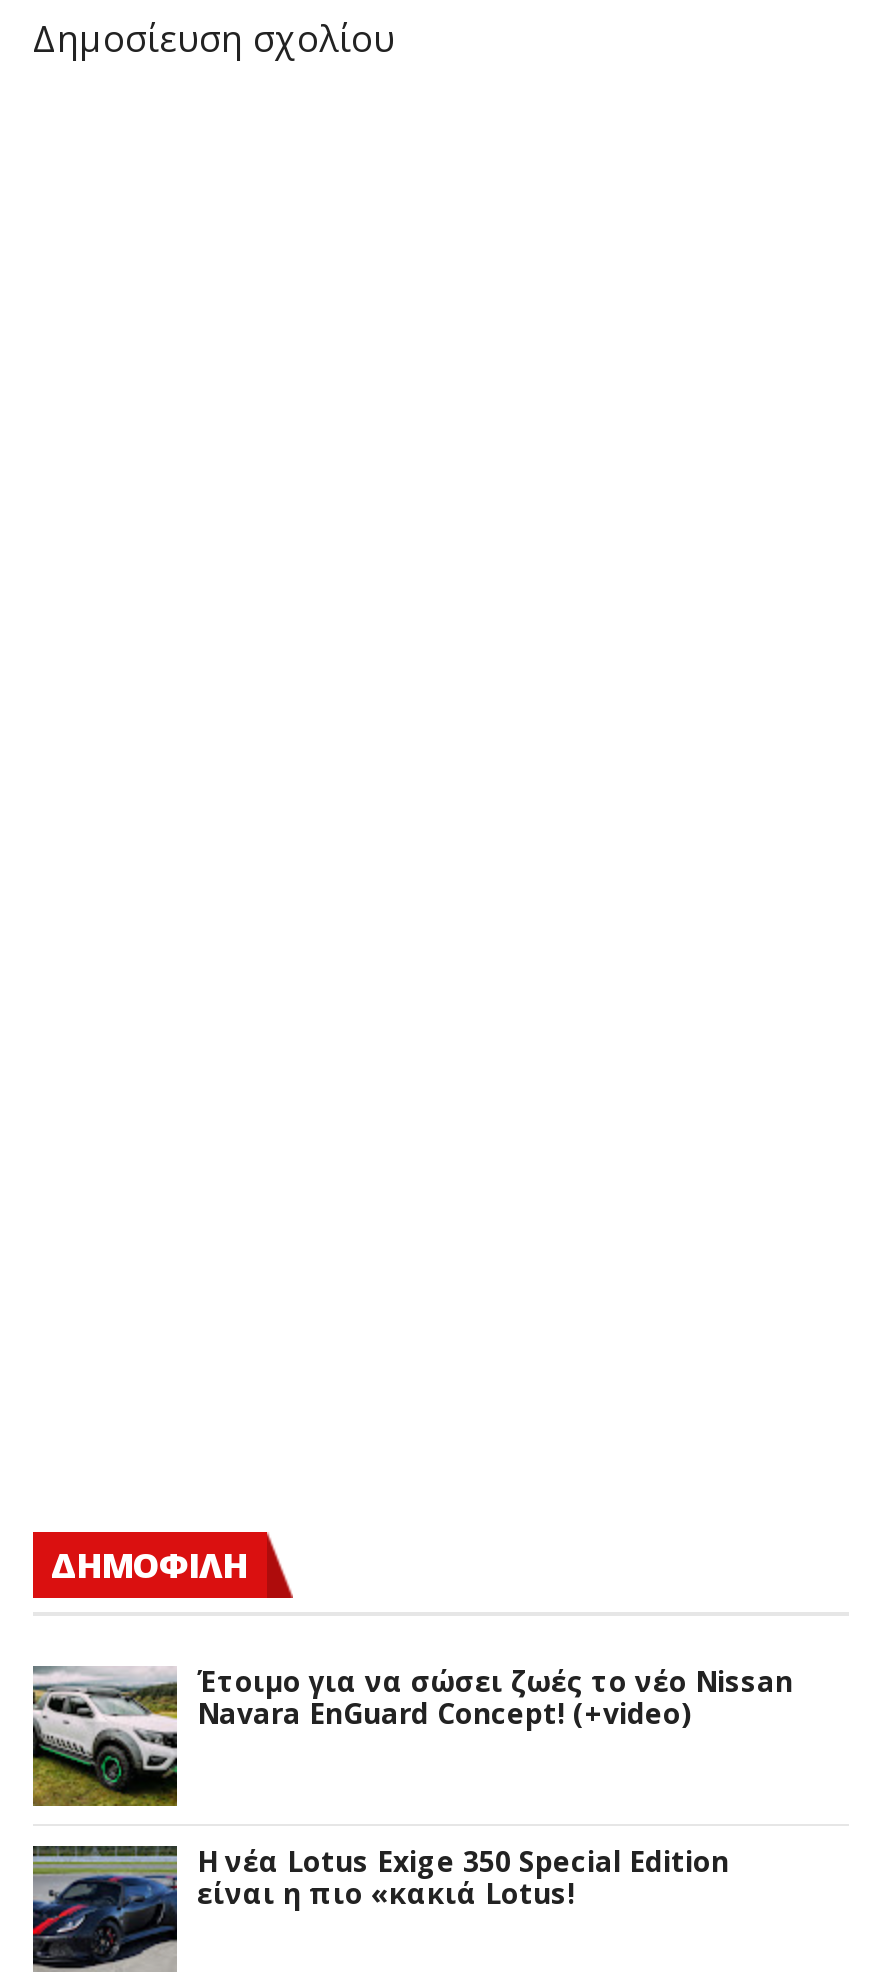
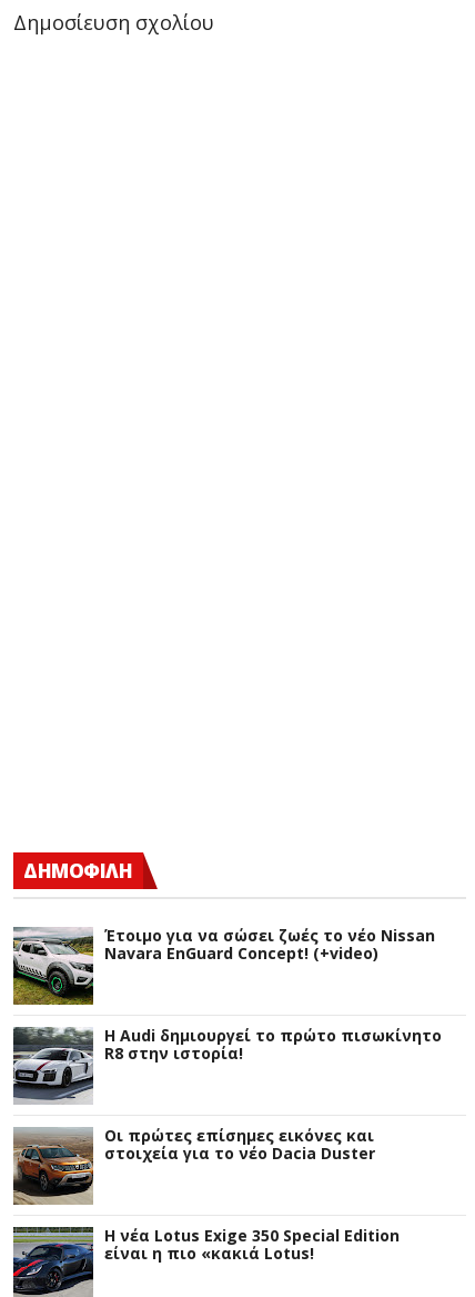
none -> [12,1024,442,1105] [image] | Η Audi δημιουργεί το πρώτο πισωκίνητο | R8 στην ιστορία!
none -> [13,1124,375,1205] [image] | Οι πρώτες επίσημες εικόνες και | στοιχεία για το νέο Dacia Duster

